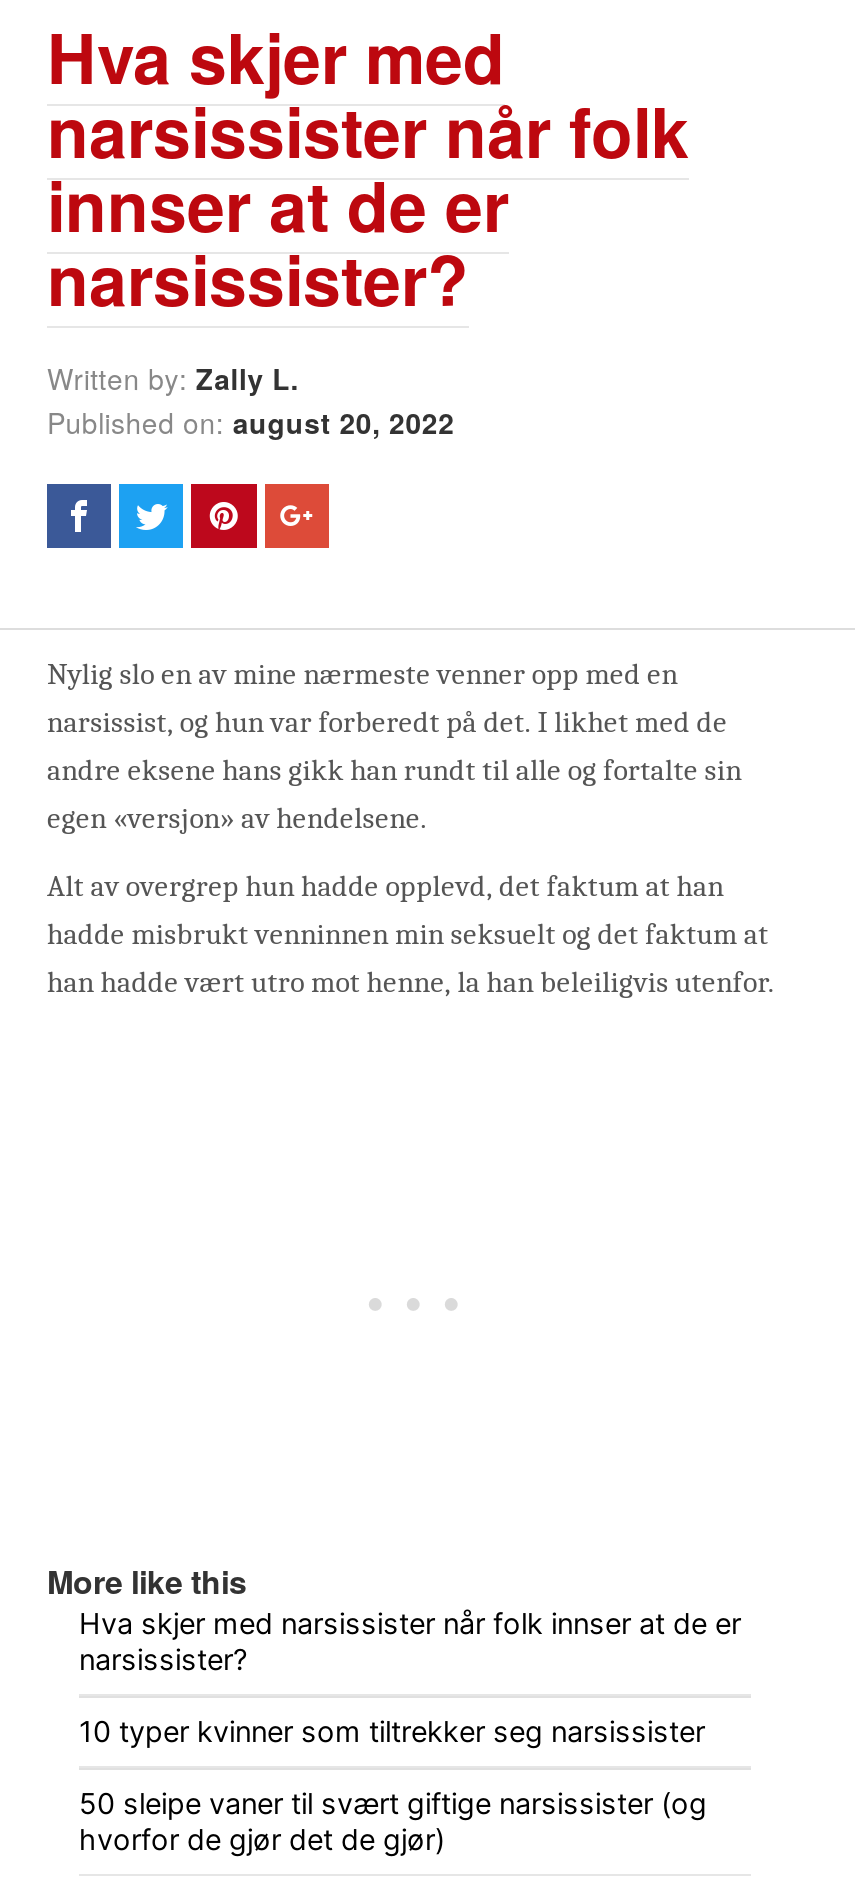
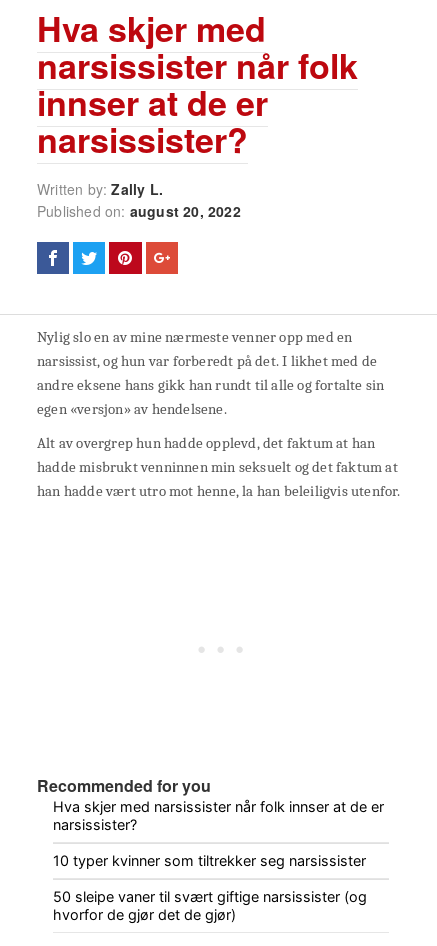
[47,1559,247,1605] More like this -> [37,774,211,797] Recommended for you

